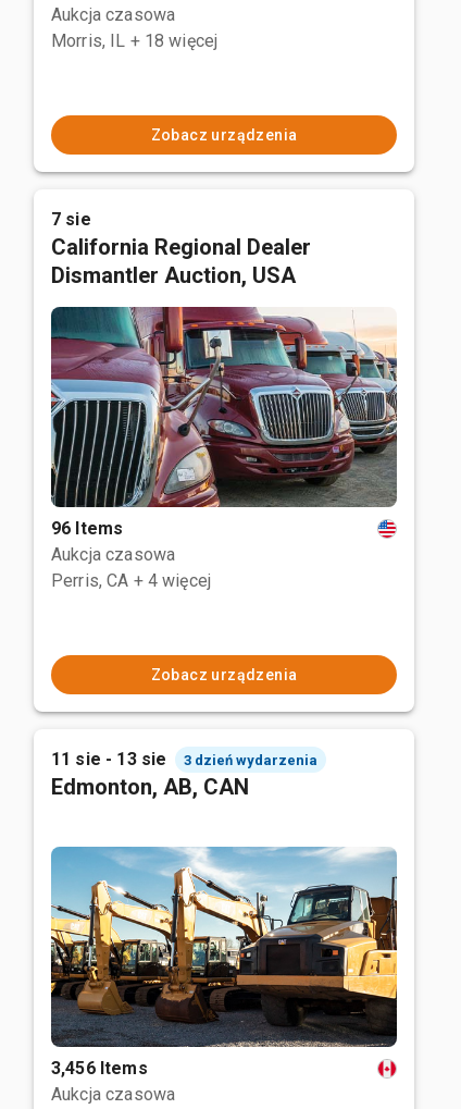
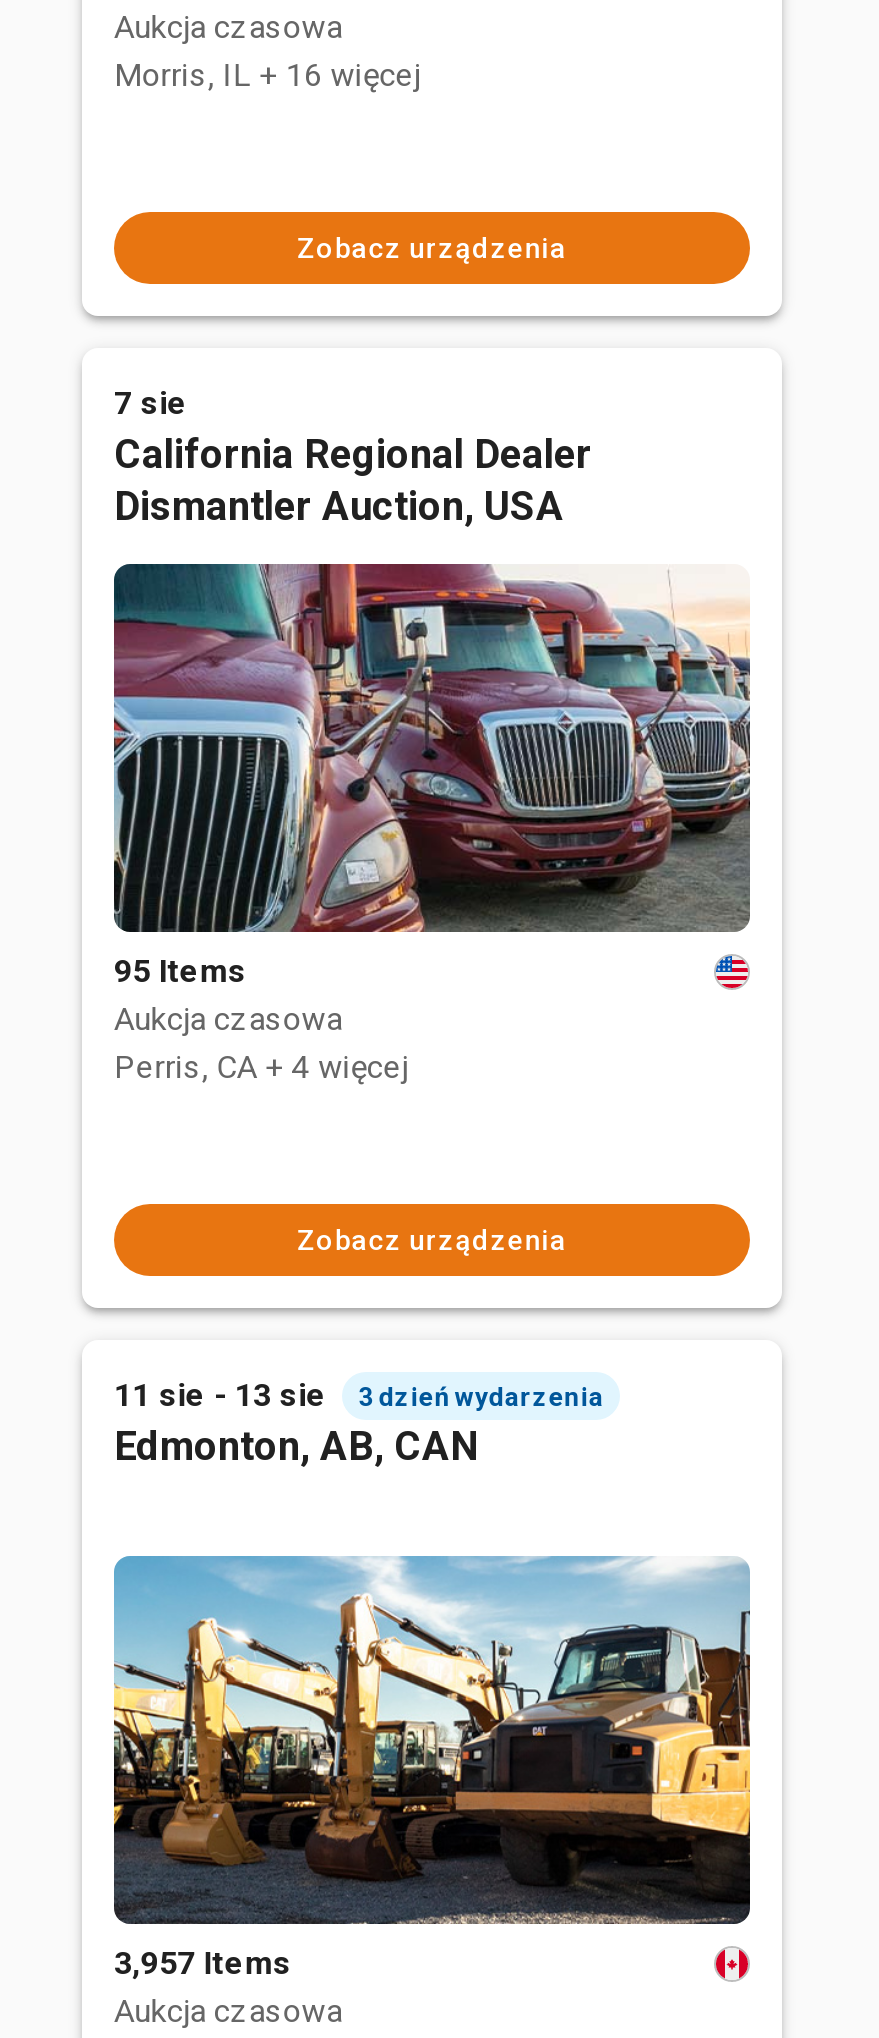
[51,30,218,51] Morris, IL + 18 więcej -> [114,56,420,94] Morris, IL + 16 więcej
[51,518,123,539] 96 Items -> [114,952,246,990] 95 Items
[51,1058,148,1079] 3,456 Items -> [114,1944,291,1982] 3,957 Items

